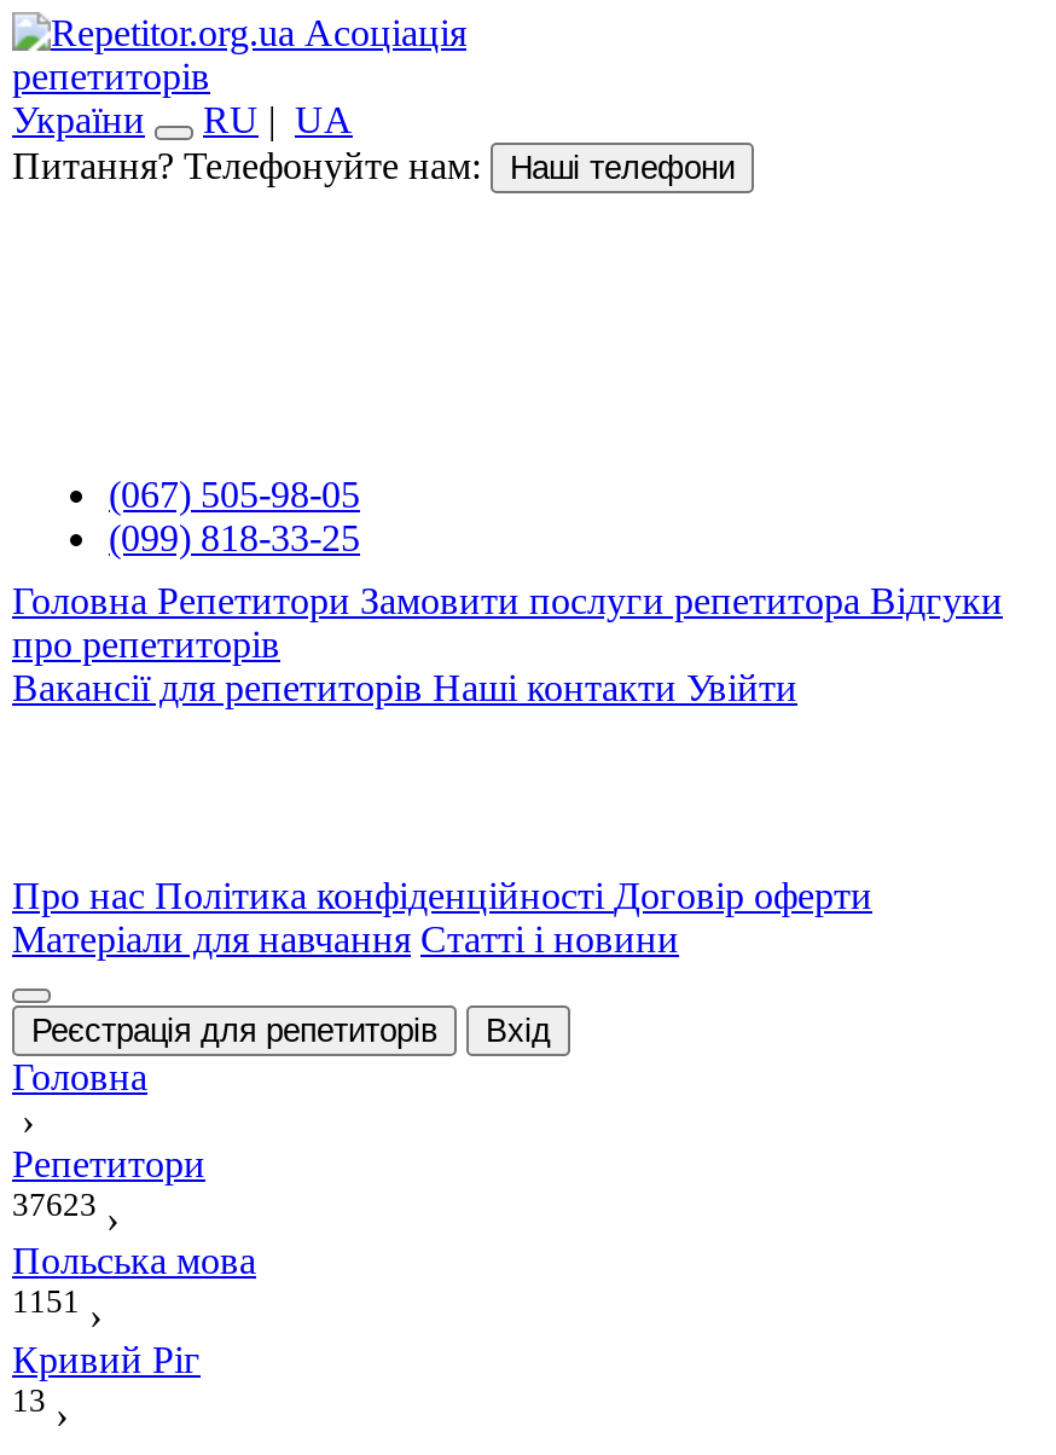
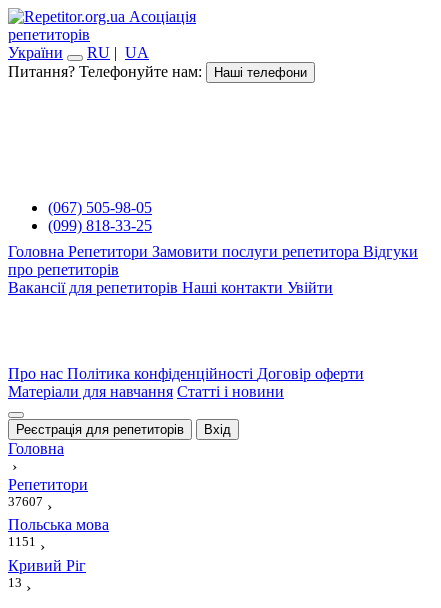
[12,1187,128,1238] 37623 › -> [8,494,56,515] 37607 ›

